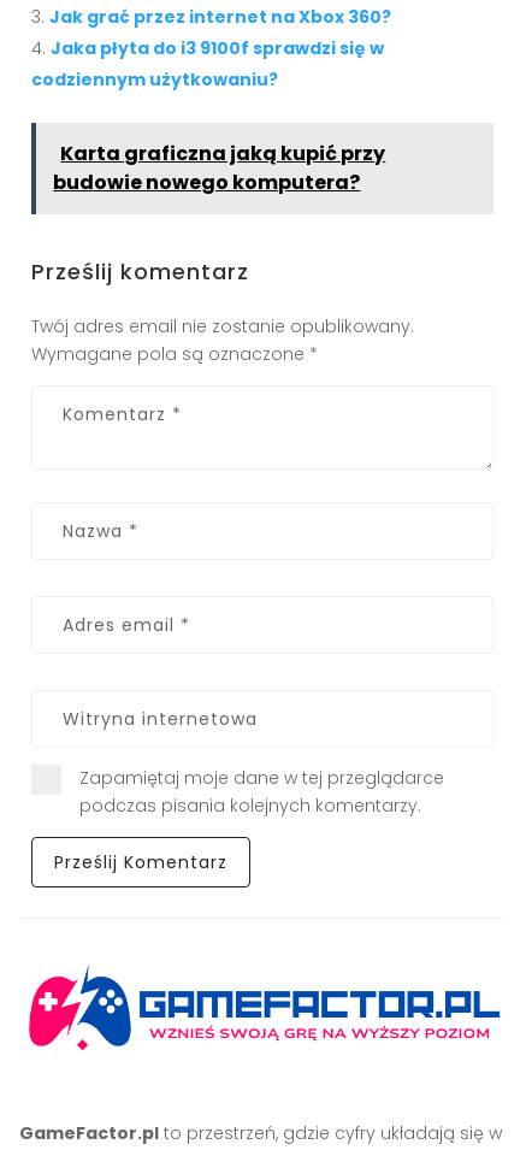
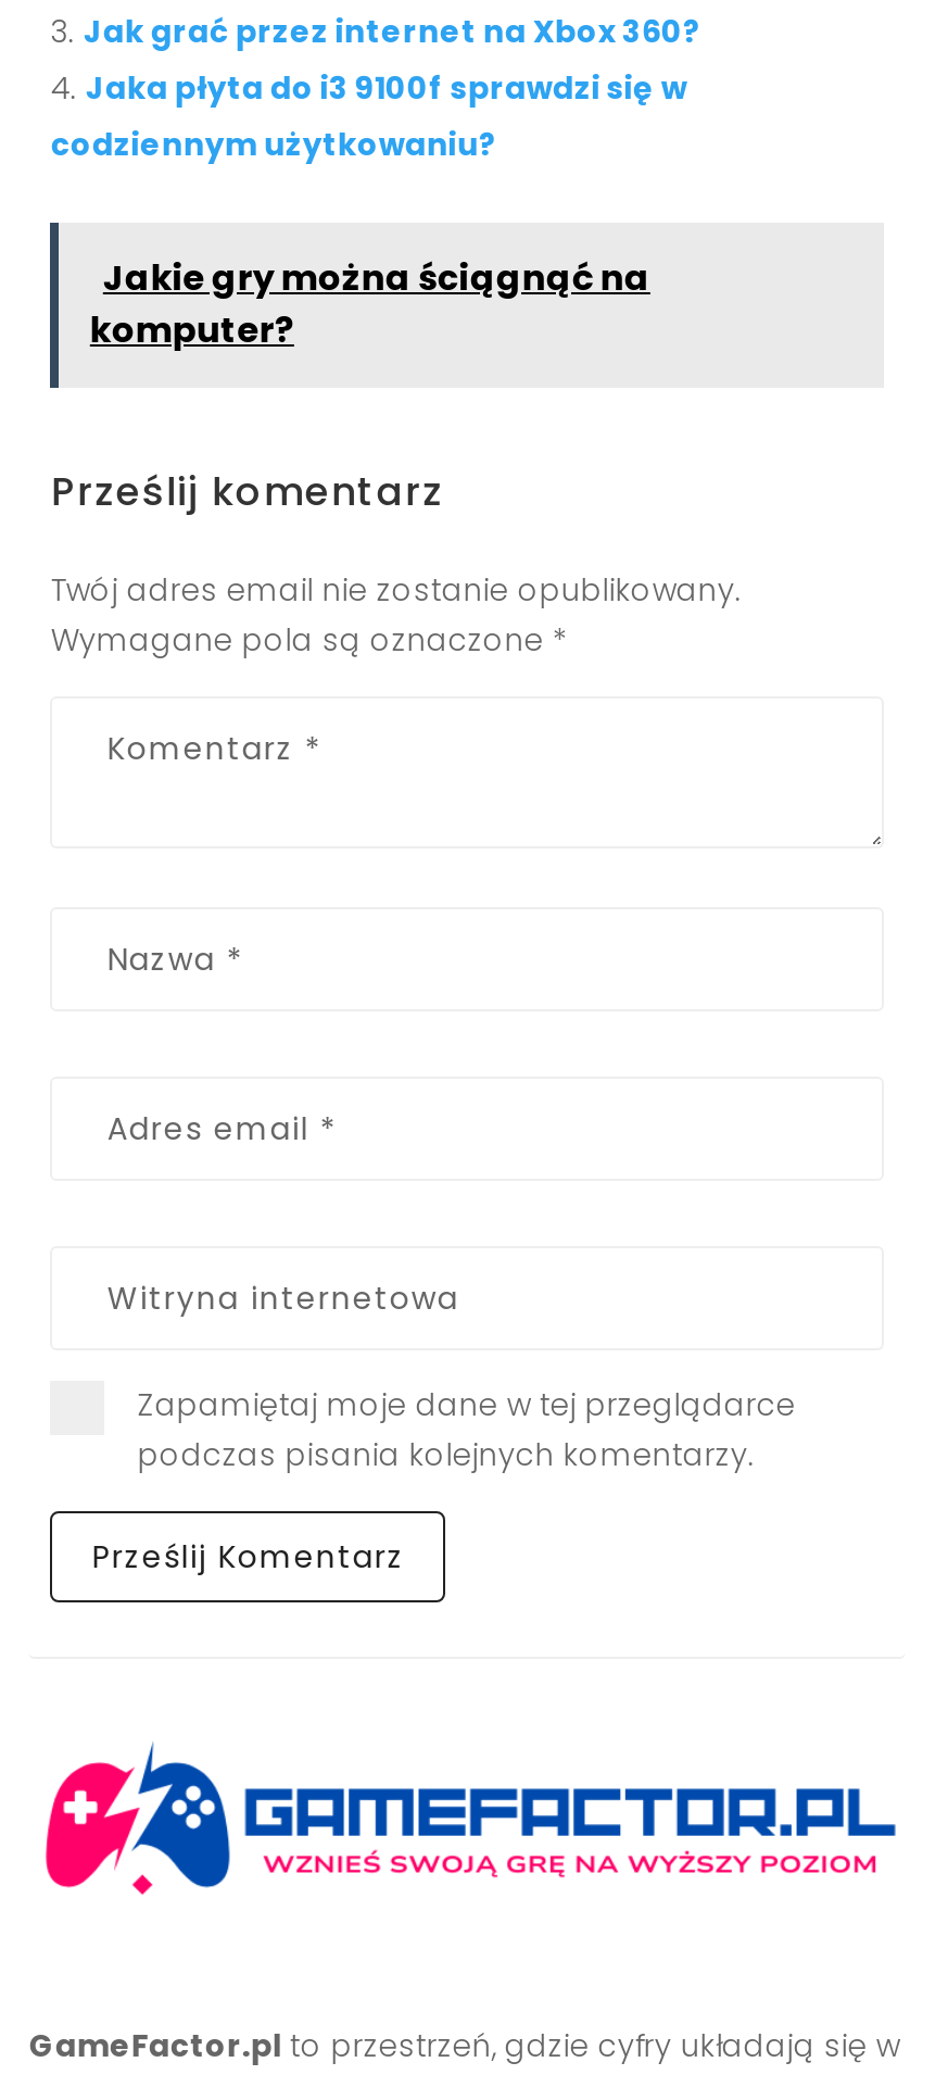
[53,140,386,197] Karta graficzna jaką kupić przy | budowie nowego komputera? -> [90,253,650,355] Jakie gry można ściągnąć na | komputer?

